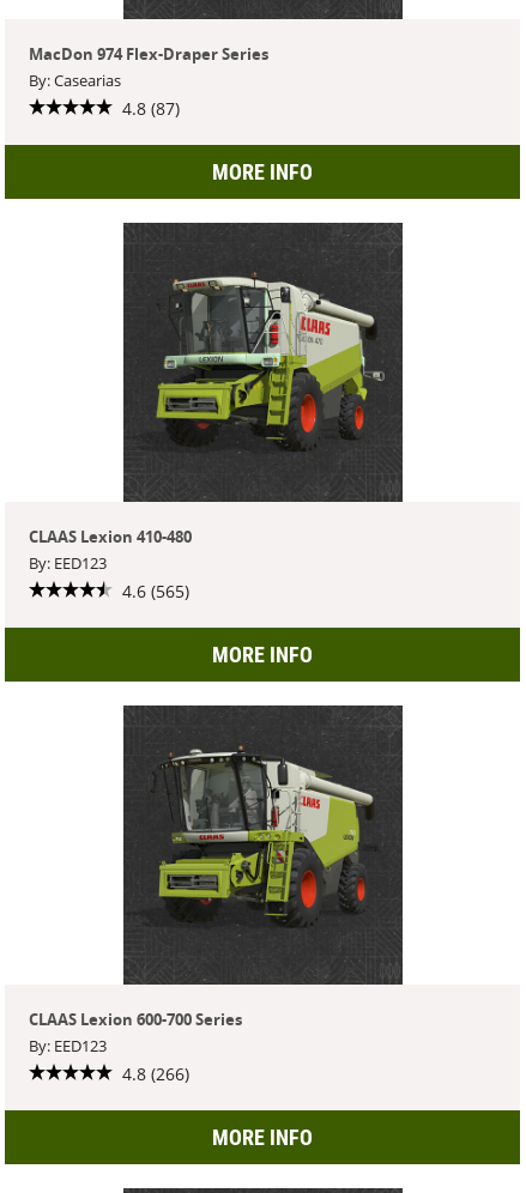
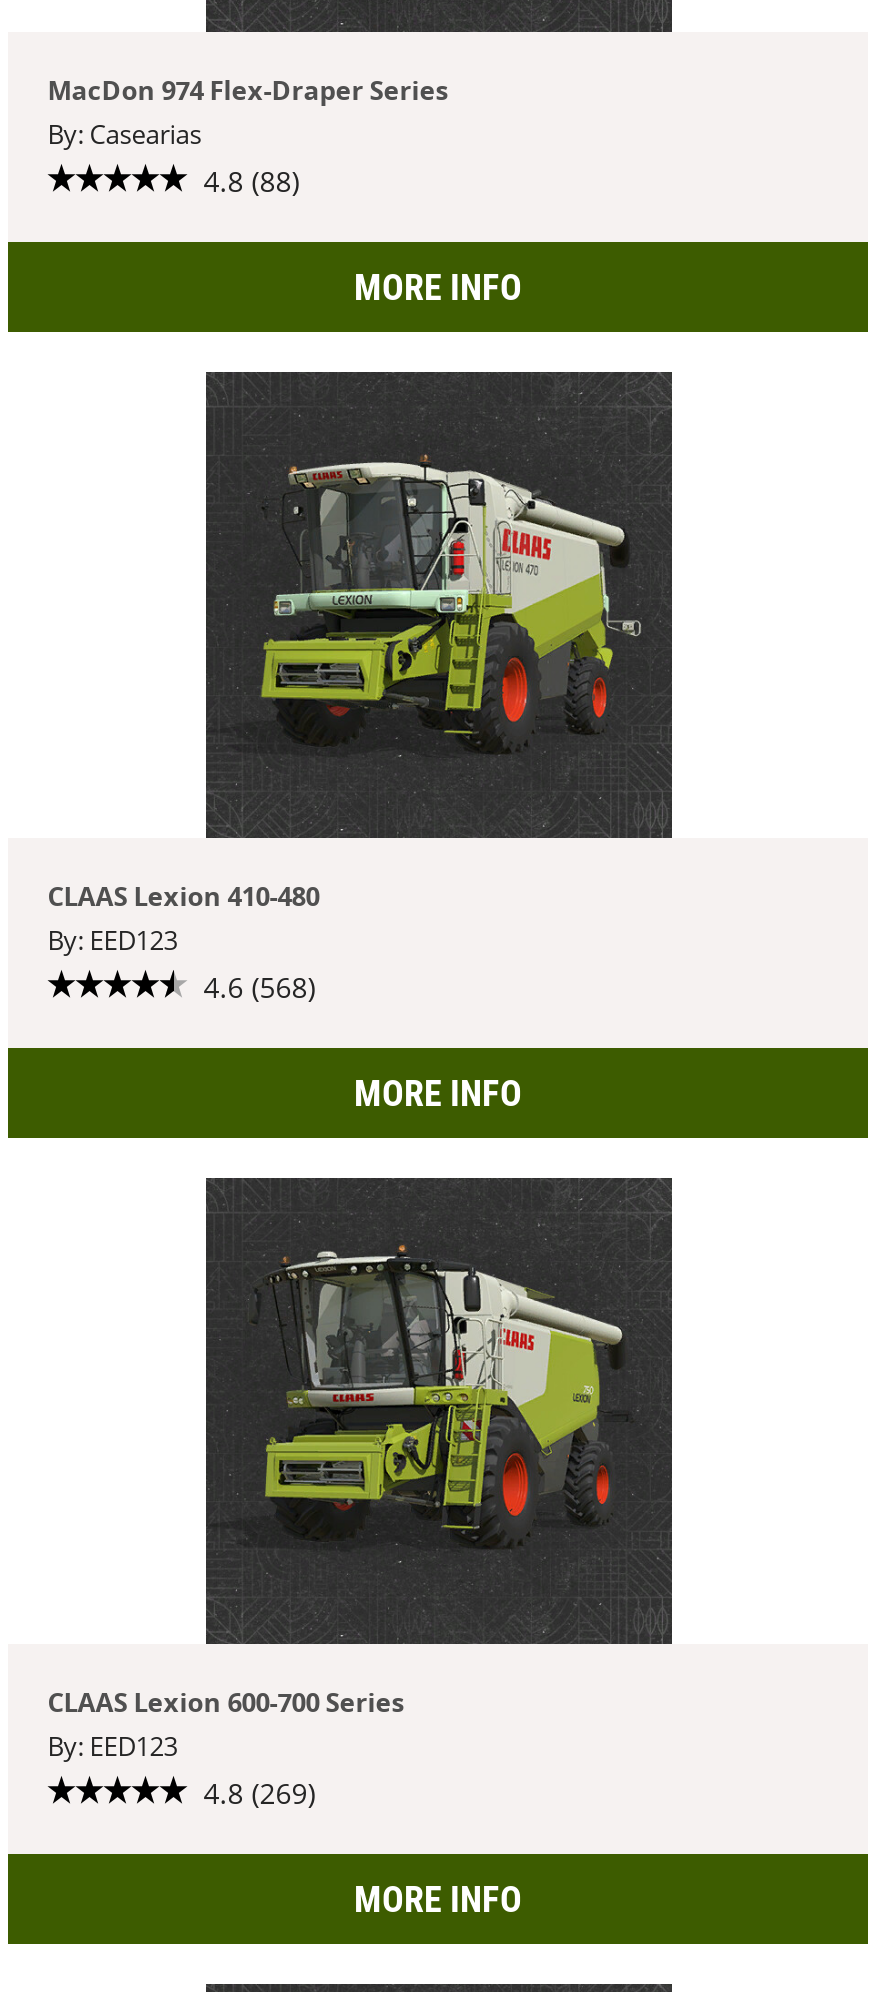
[122,97,179,120] 4.8 (87) -> [204,162,300,200] 4.8 (88)
[122,580,189,602] 4.6 (565) -> [204,968,316,1006] 4.6 (568)
[122,1062,189,1085] 4.8 (266) -> [204,1774,316,1812] 4.8 (269)

